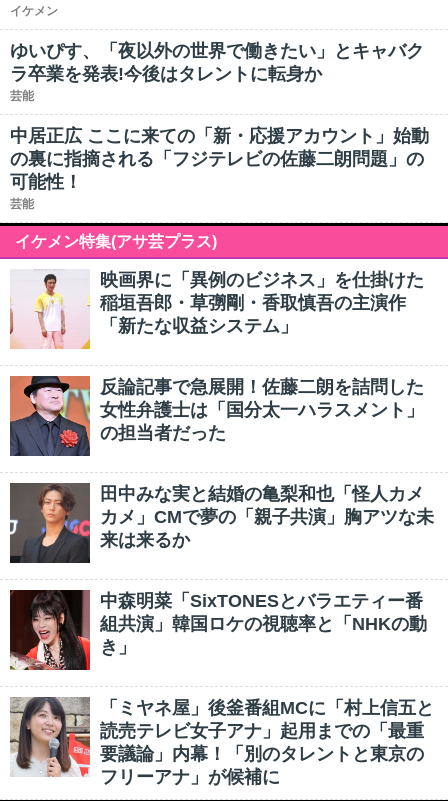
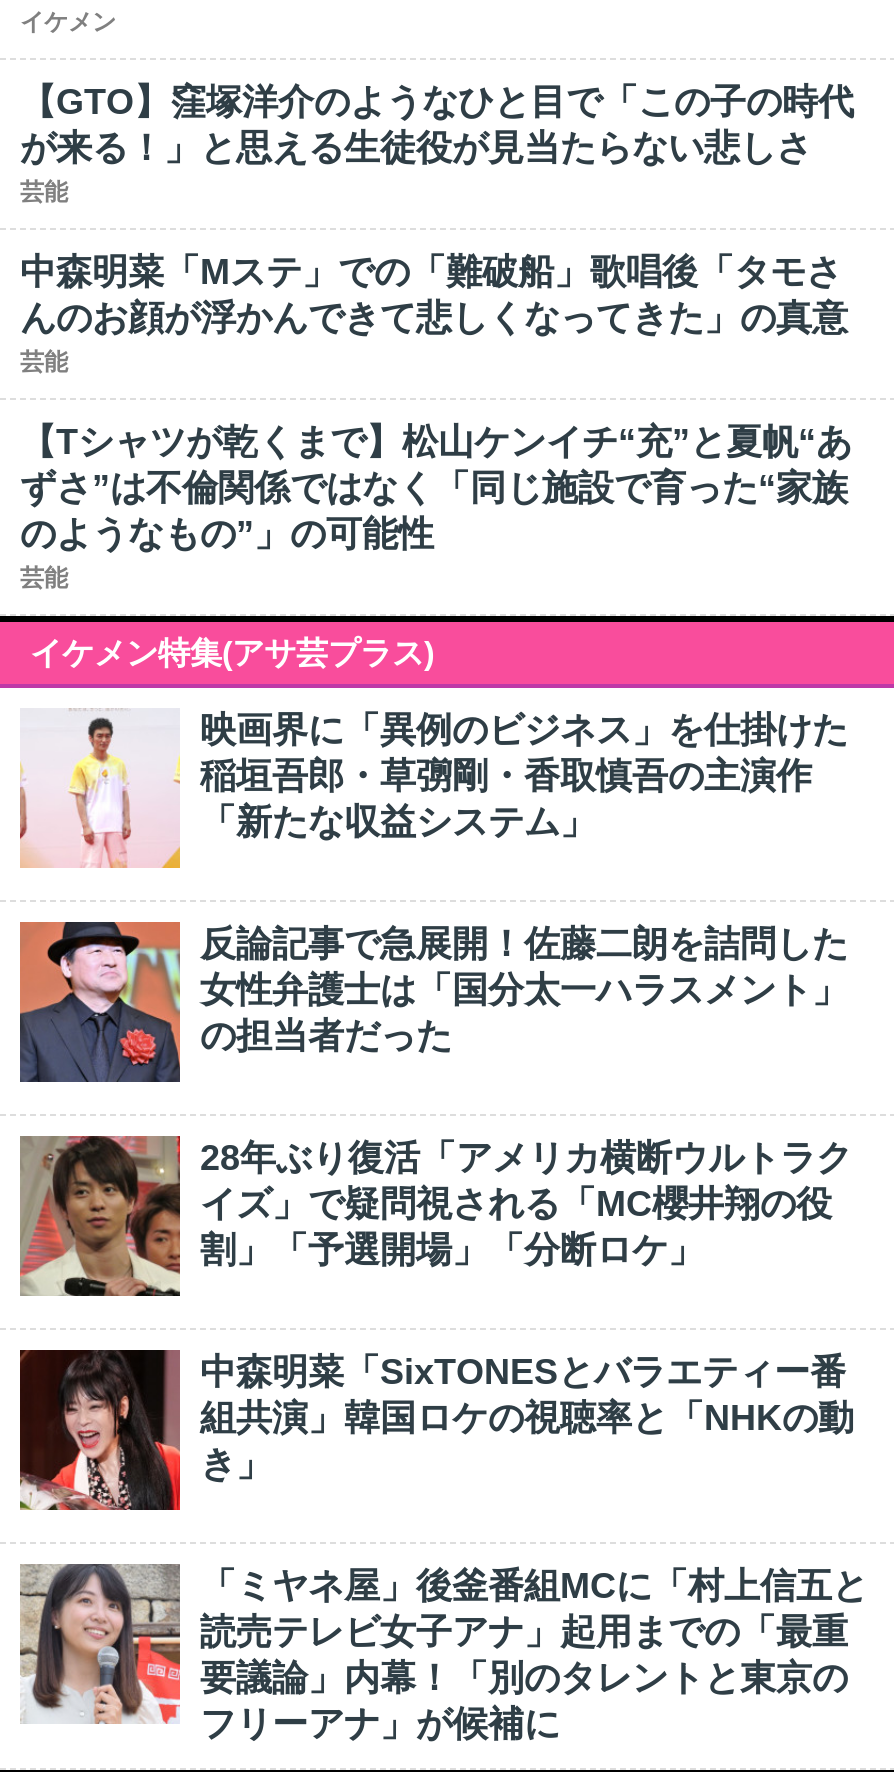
[10,41,424,84] ゆいぴす、「夜以外の世界で働きたい」とキャバク | ラ卒業を発表!今後はタレントに転身か -> [20,82,854,168] 【GTO】窪塚洋介のようなひと目で「この子の時代 | が来る！」と思える生徒役が見当たらない悲しさ
[10,126,429,192] 中居正広 ここに来ての「新・応援アカウント」始動 | の裏に指摘される「フジテレビの佐藤二朗問題」の | 可能性！ -> [20,252,852,554] 中森明菜「Mステ」での「難破船」歌唱後「タモさ | んのお顔が浮かんできて悲しくなってきた」の真意 | 芸能 | 【Tシャツが乾くまで】松山ケンイチ“充”と夏帆“あ | ずさ”は不倫関係ではなく「同じ施設で育った“家族 | のようなもの”」の可能性
[9,483,434,564] [image] | 田中みな実と結婚の亀梨和也「怪人カメ | カメ」CMで夢の「親子共演」胸アツな未 | 来は来るか -> [18,1136,852,1298] [image] | 28年ぶり復活「アメリカ横断ウルトラク | イズ」で疑問視される「MC櫻井翔の役 | 割」「予選開場」「分断ロケ」

